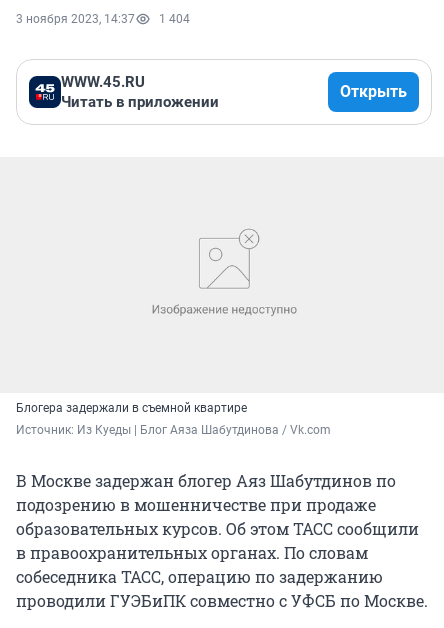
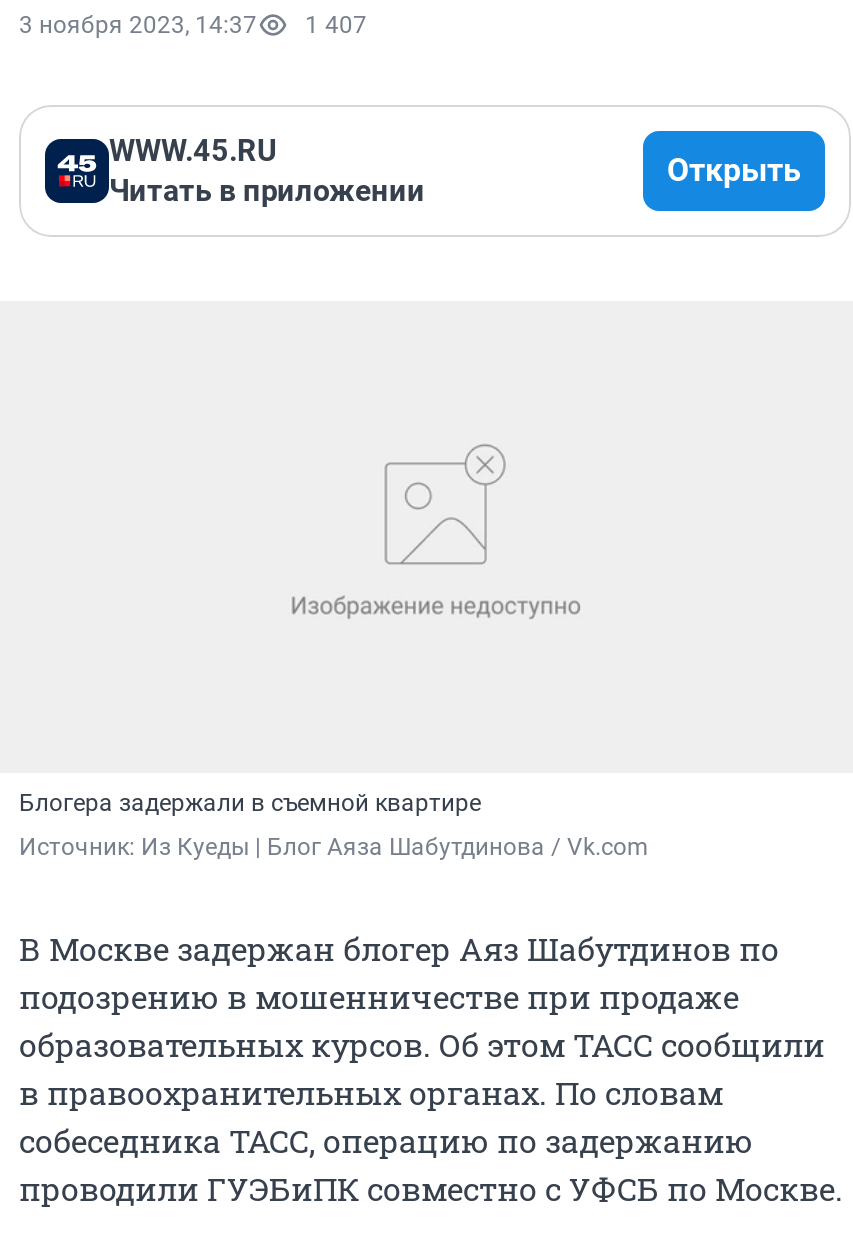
[16,12,190,26] 3 ноября 2023, 14:37 1 404 -> [19,11,367,39] 3 ноября 2023, 14:37 1 407

